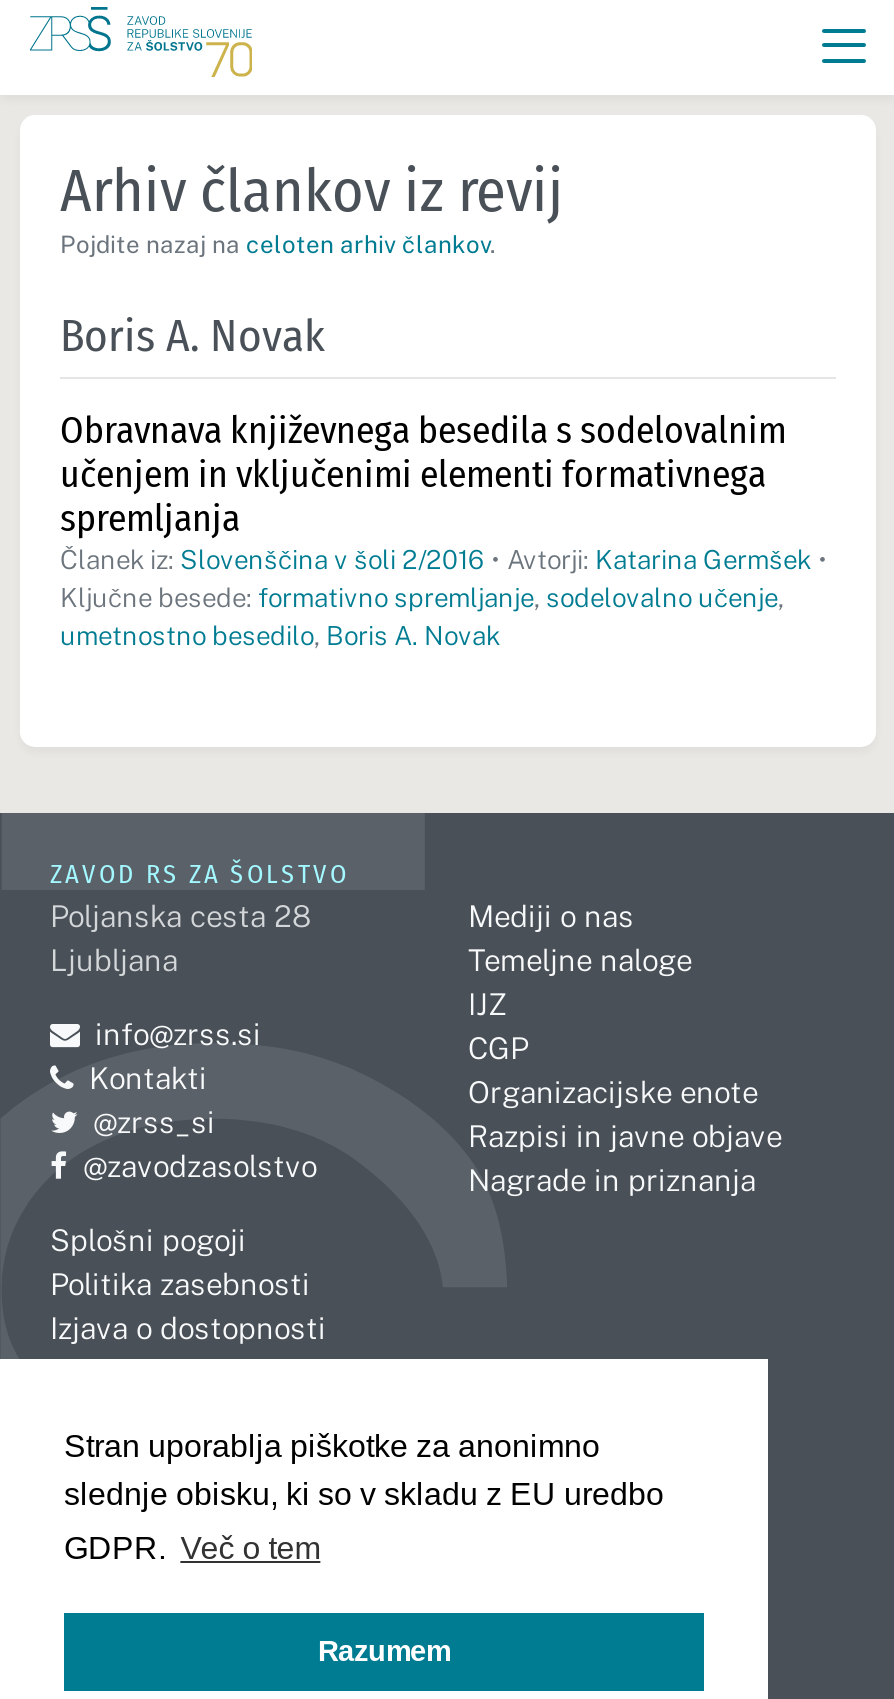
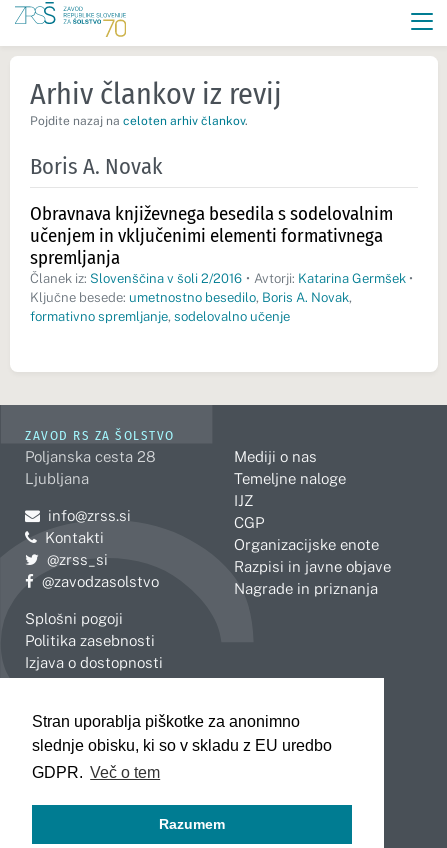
[60,583,784,651] Ključne besede: formativno spremljanje, sodelovalno učenje, | umetnostno besedilo, Boris A. Novak -> [30,290,352,324] Ključne besede: umetnostno besedilo, Boris A. Novak, | formativno spremljanje, sodelovalno učenje

